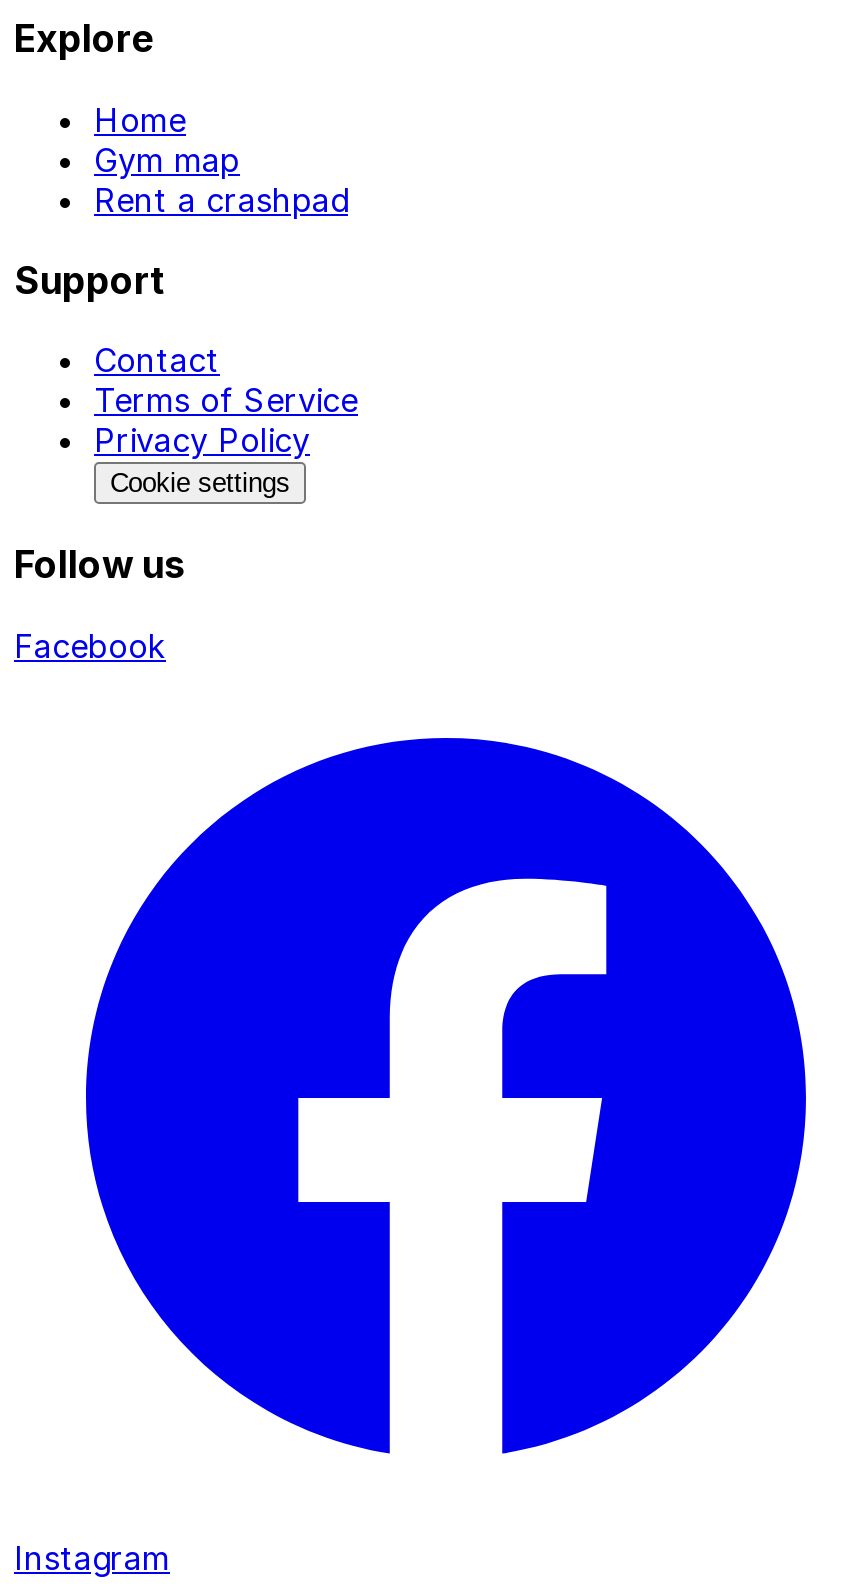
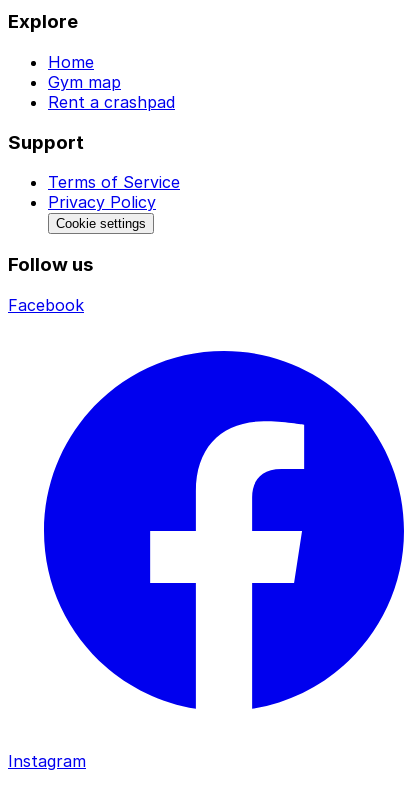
[94,340,220,380] Contact -> none

